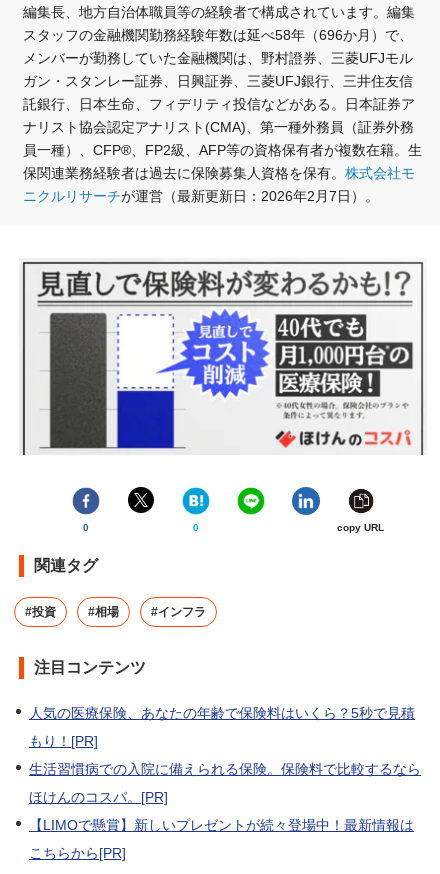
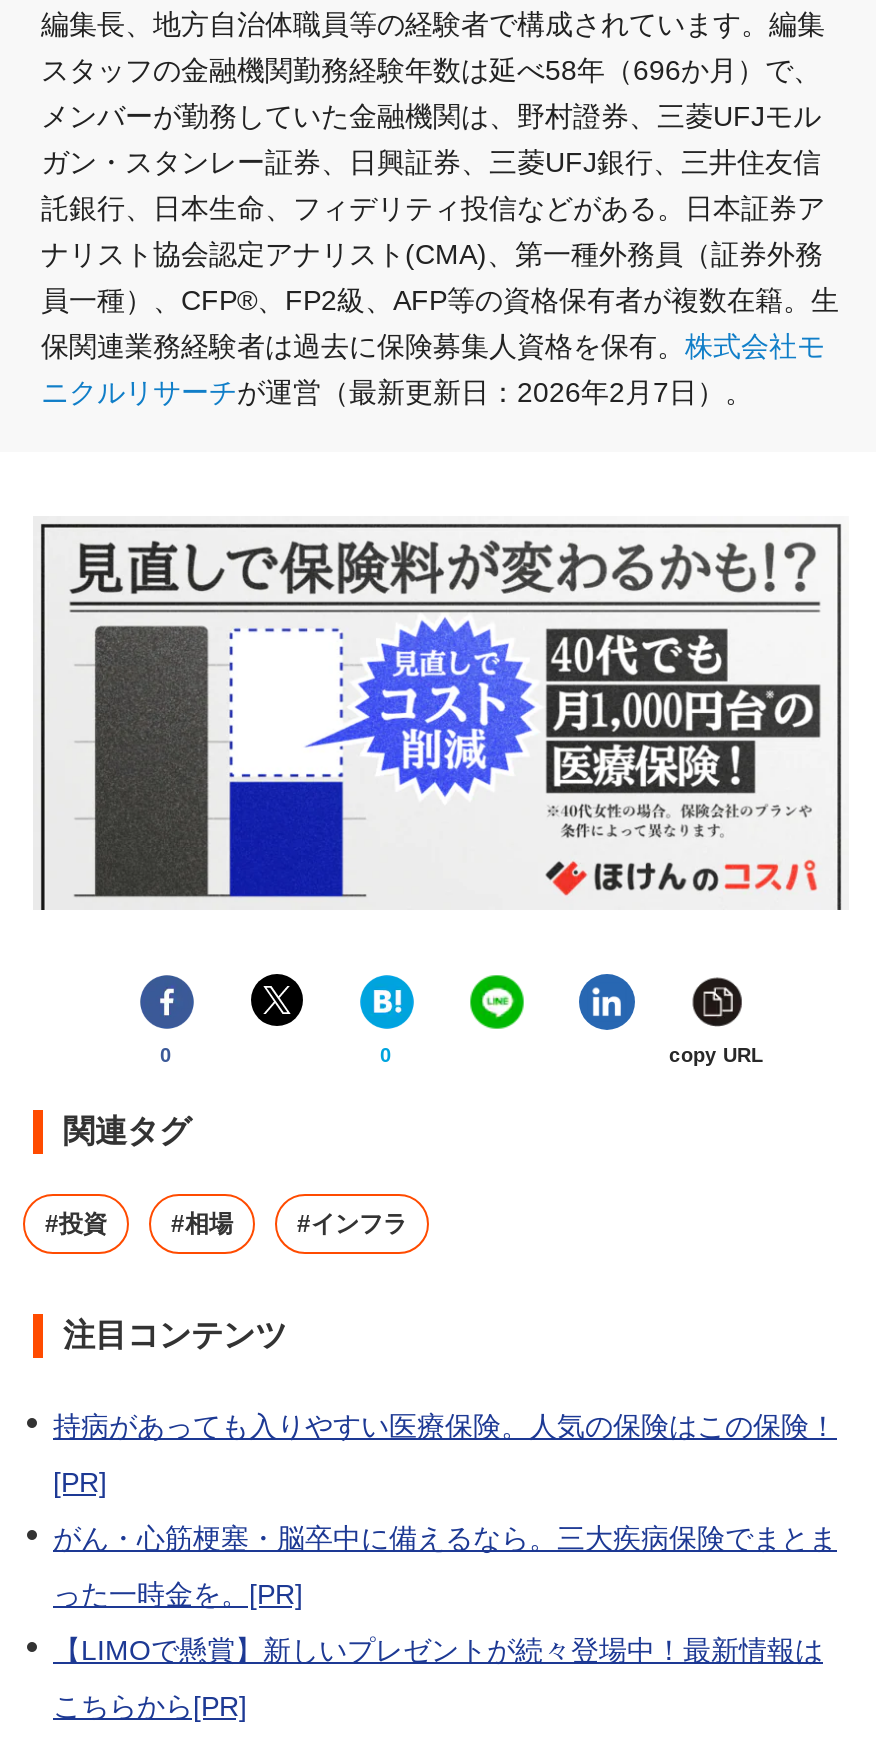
[29,705,415,721] 人気の医療保険、あなたの年齢で保険料はいくら？5秒で見積 -> [53,1410,837,1442] 持病があっても入りやすい医療保険。人気の保険はこの保険！
[29,733,98,749] もり！[PR] -> [53,1466,107,1498] [PR]
[29,761,421,777] 生活習慣病での入院に備えられる保険。保険料で比較するなら -> [53,1522,837,1554] がん・心筋梗塞・脳卒中に備えるなら。三大疾病保険でまとま
[29,789,168,805] ほけんのコスパ。[PR] -> [53,1578,303,1610] った一時金を。[PR]

